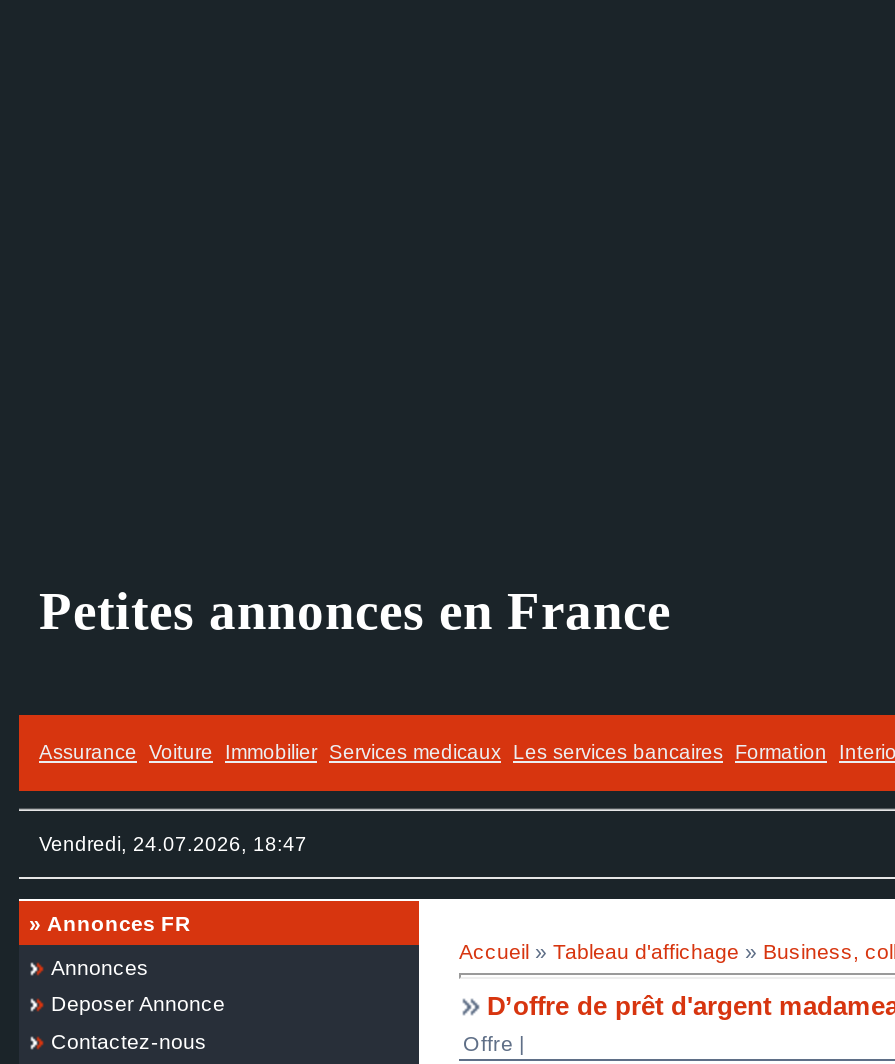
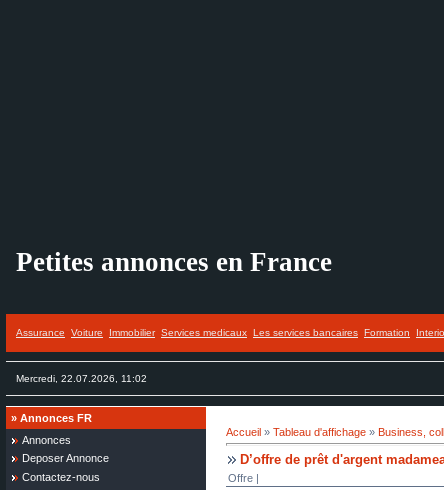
[39,833,307,855] Vendredi, 24.07.2026, 18:47 -> [16,373,147,384] Mercredi, 22.07.2026, 11:02

